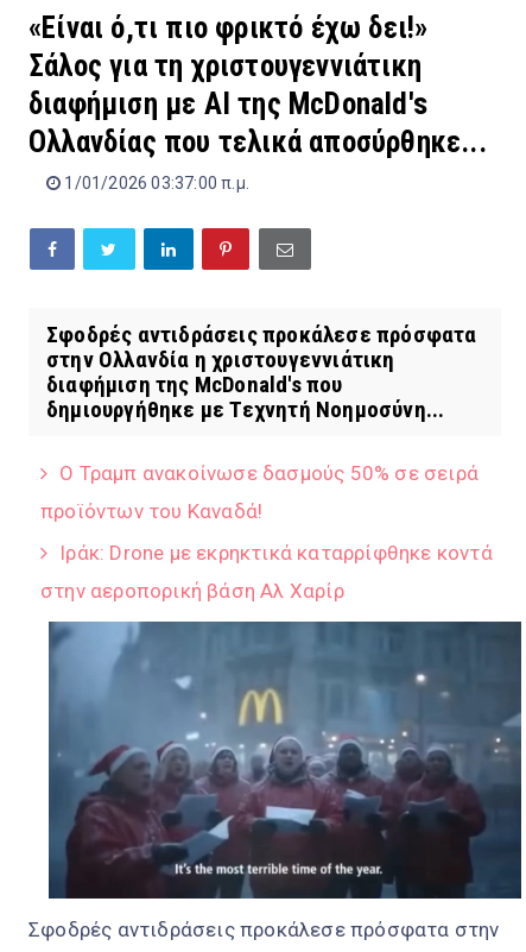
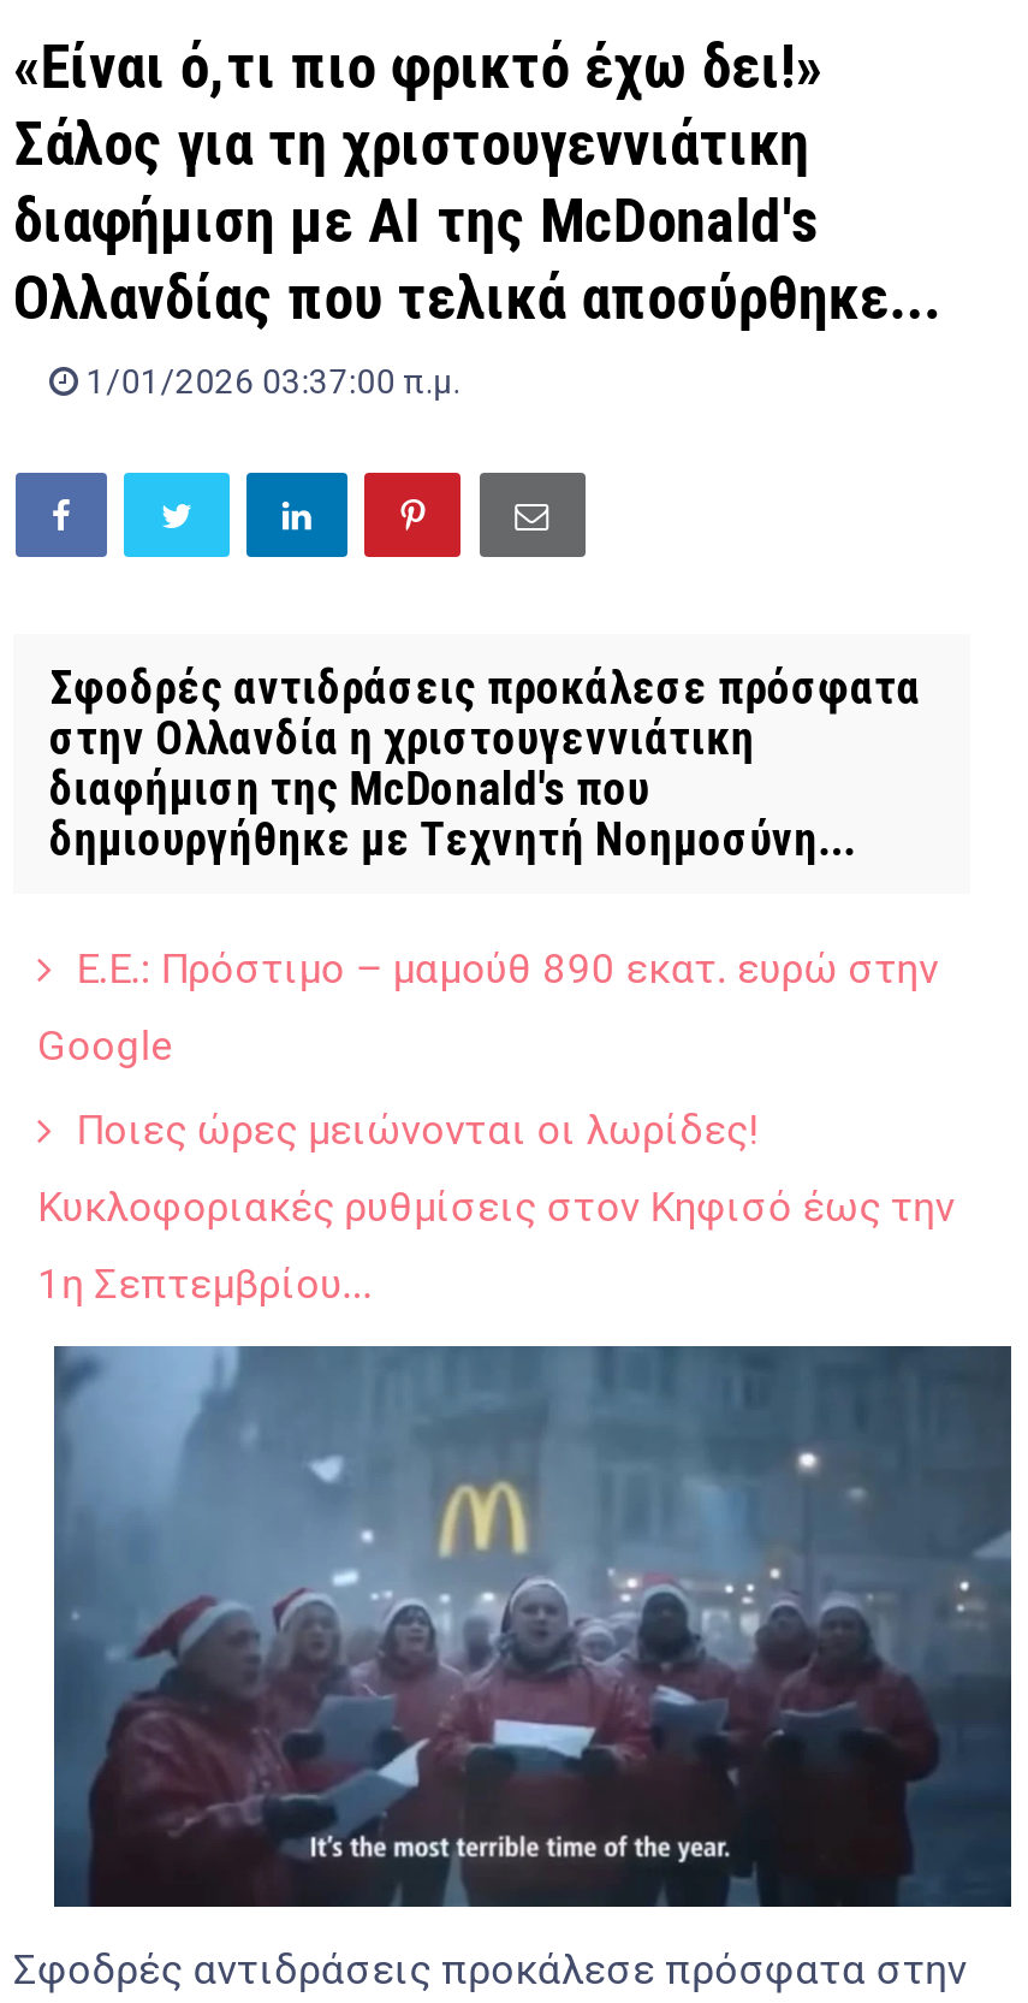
[40,461,493,602] Ο Τραμπ ανακοίνωσε δασμούς 50% σε σειρά | προϊόντων του Καναδά! | Ιράκ: Drone με εκρηκτικά καταρρίφθηκε κοντά | στην αεροπορική βάση Αλ Χαρίρ -> [37,944,955,1307] Ε.Ε.: Πρόστιμο – μαμούθ 890 εκατ. ευρώ στην | Google | Ποιες ώρες μειώνονται οι λωρίδες! | Κυκλοφοριακές ρυθμίσεις στον Κηφισό έως την | 1η Σεπτεμβρίου...

